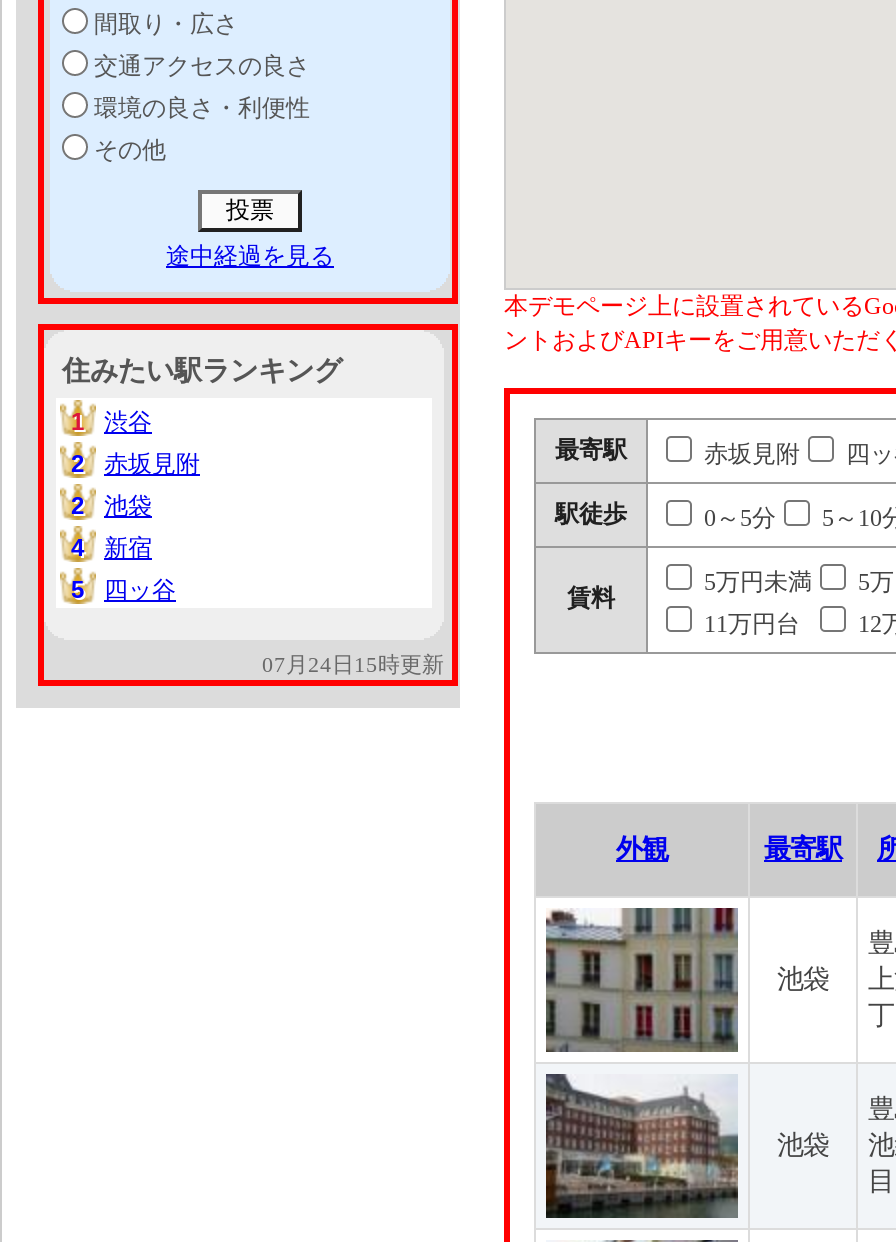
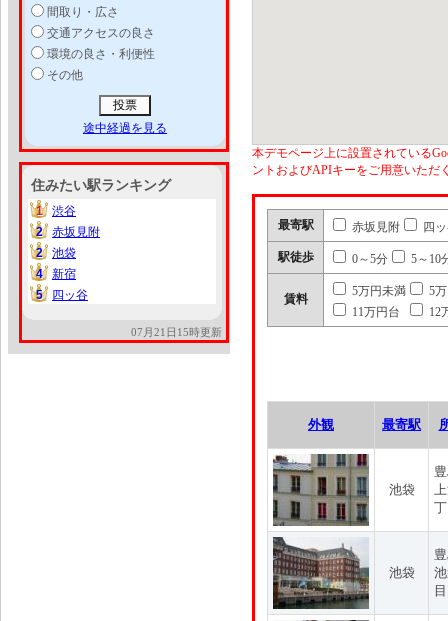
[262,652,444,676] 07月24日15時更新 -> [131,326,222,338] 07月21日15時更新

